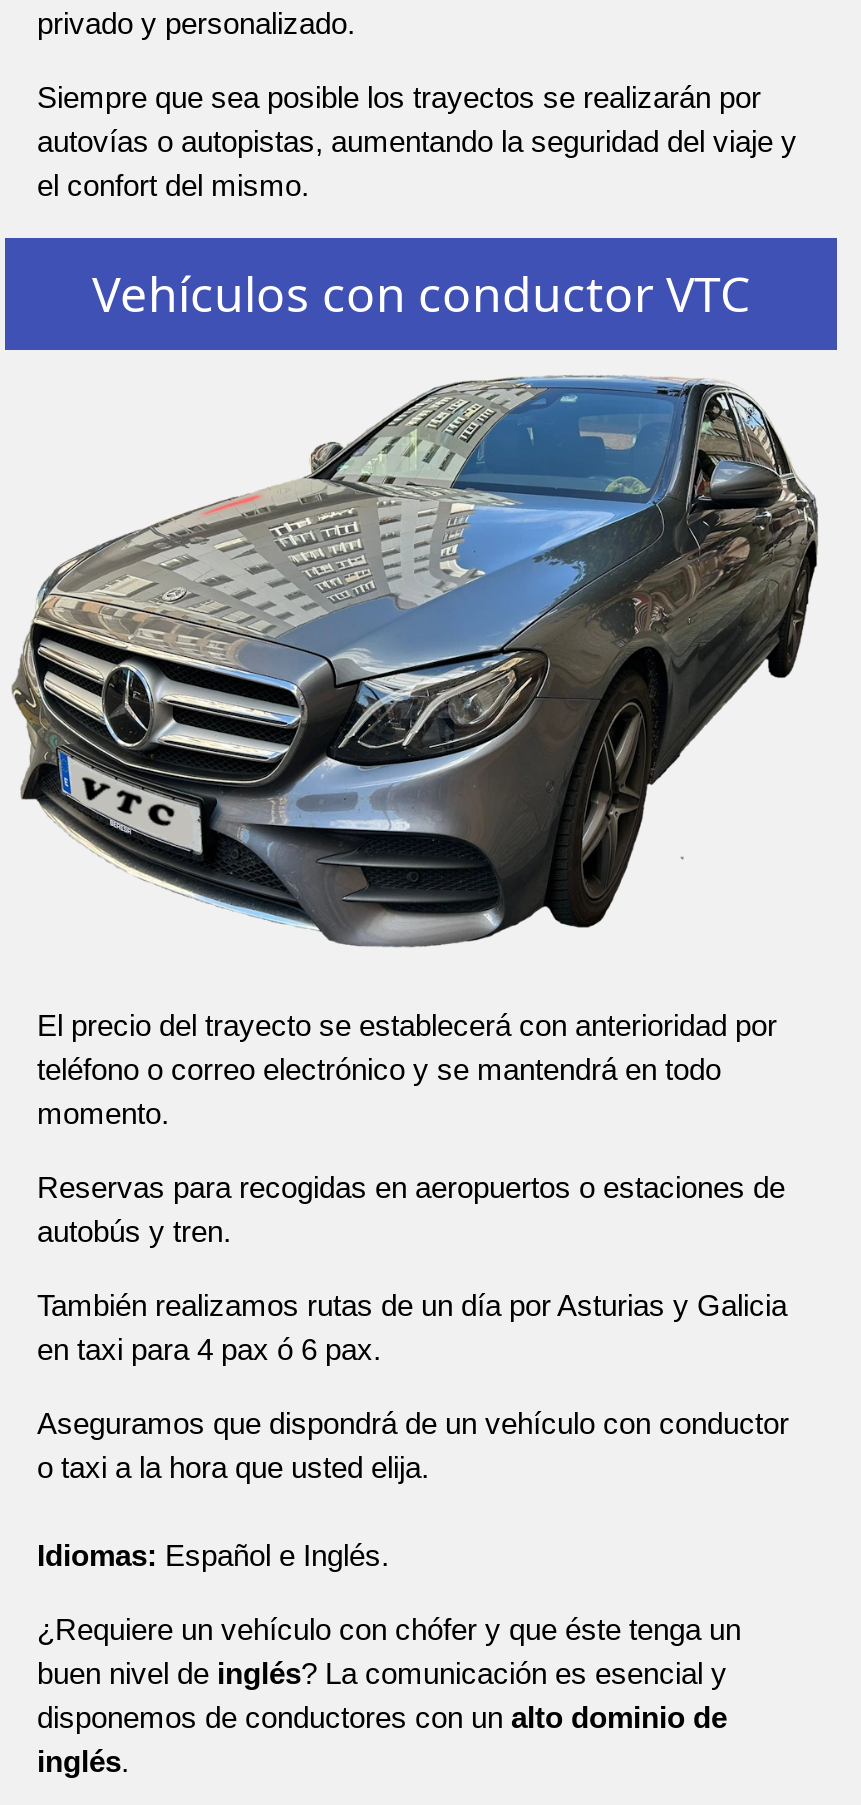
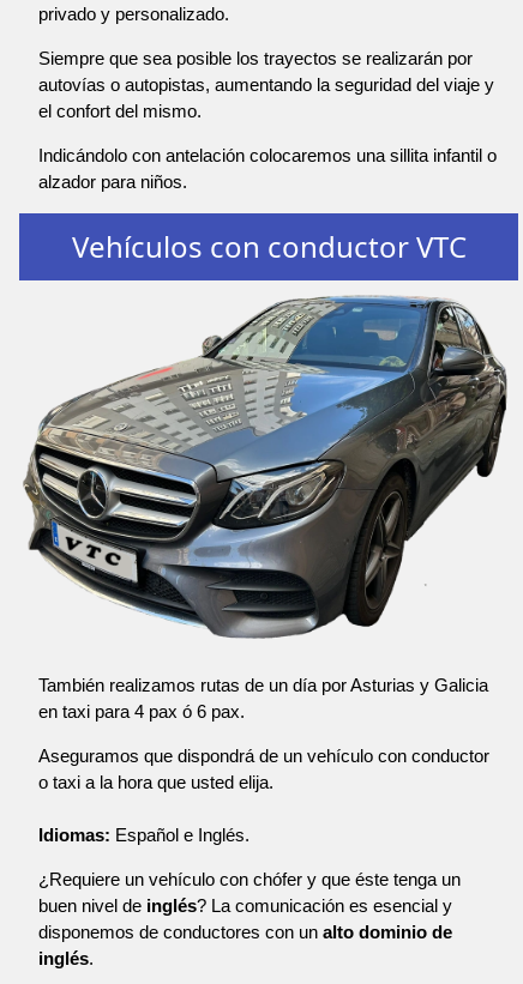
none -> [38,145,497,191] Indicándolo con antelación colocaremos una sillita infantil o | alzador para niños.
moved [92,261,750,327] -> [71,227,466,266]: Vehículos con conductor VTC
moved [11,372,821,950] -> [23,294,509,640]: [image]
[37,1008,785,1248] El precio del trayecto se establecerá con anterioridad por | teléfono o correo electrónico y se mantendrá en todo | momento. | Reservas para recogidas en aeropuertos o estaciones de | autobús y tren. -> none

